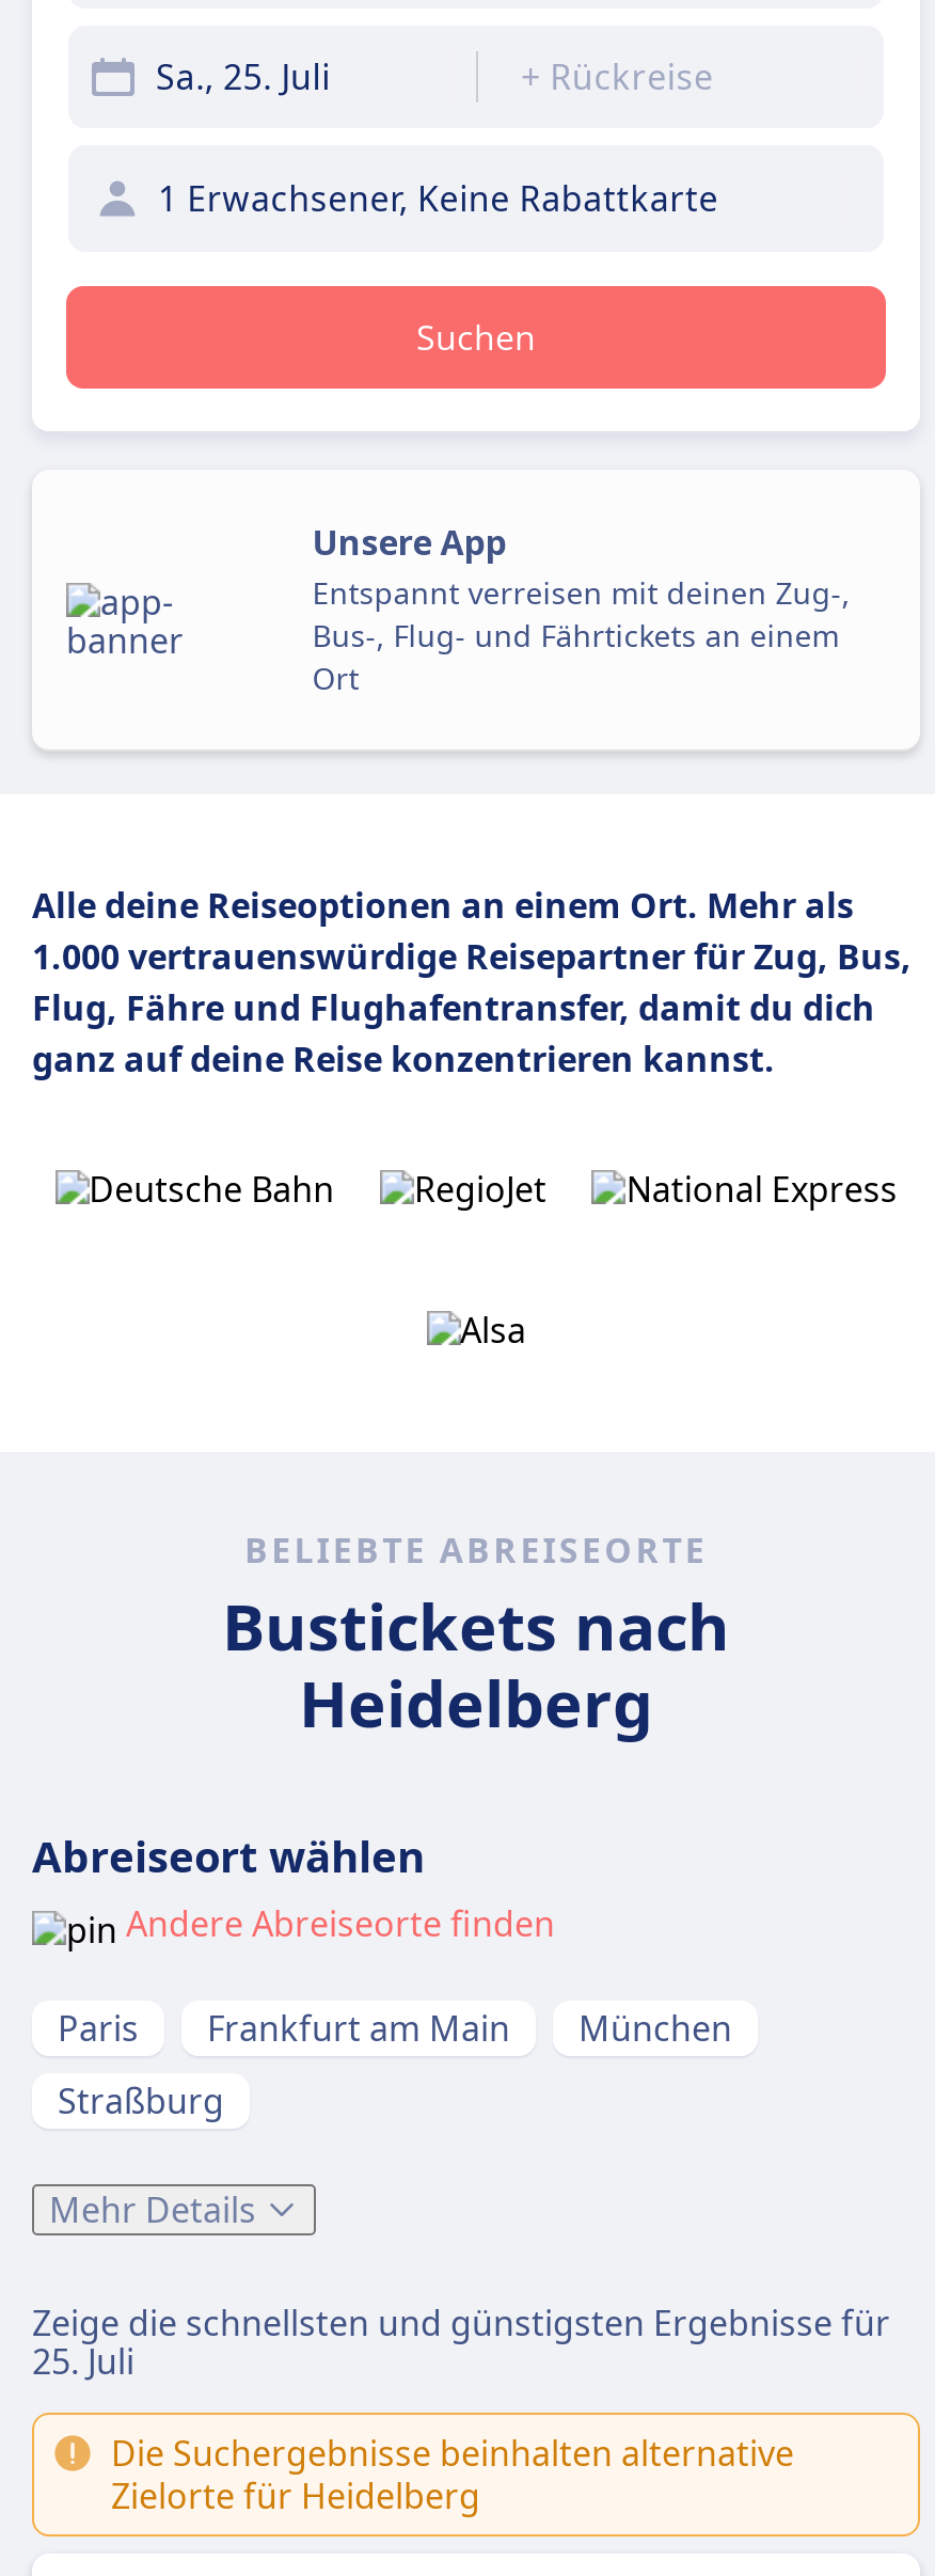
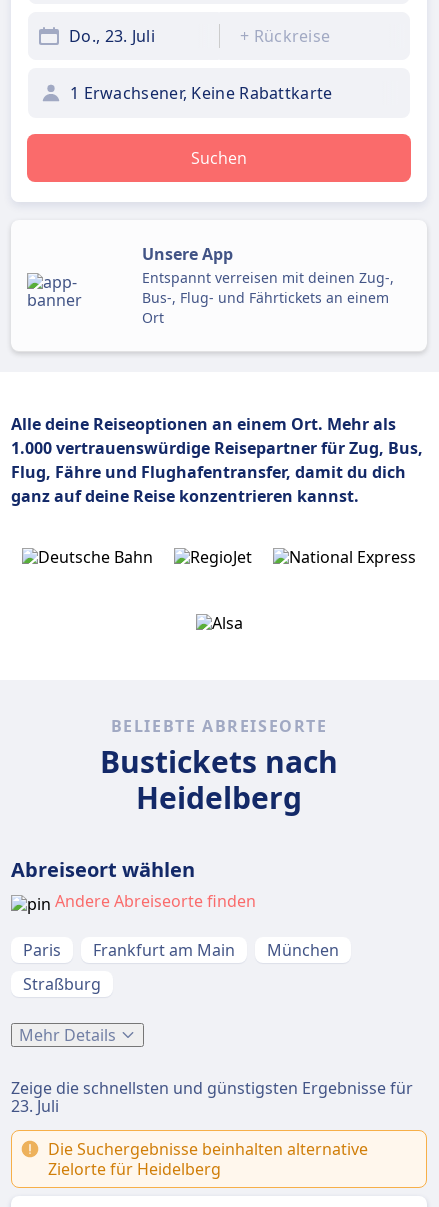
[156,53,331,100] Sa., 25. Juli -> [69,25,155,47] Do., 23. Juli
[32,2338,134,2385] 25. Juli -> [11,1095,59,1117] 23. Juli

